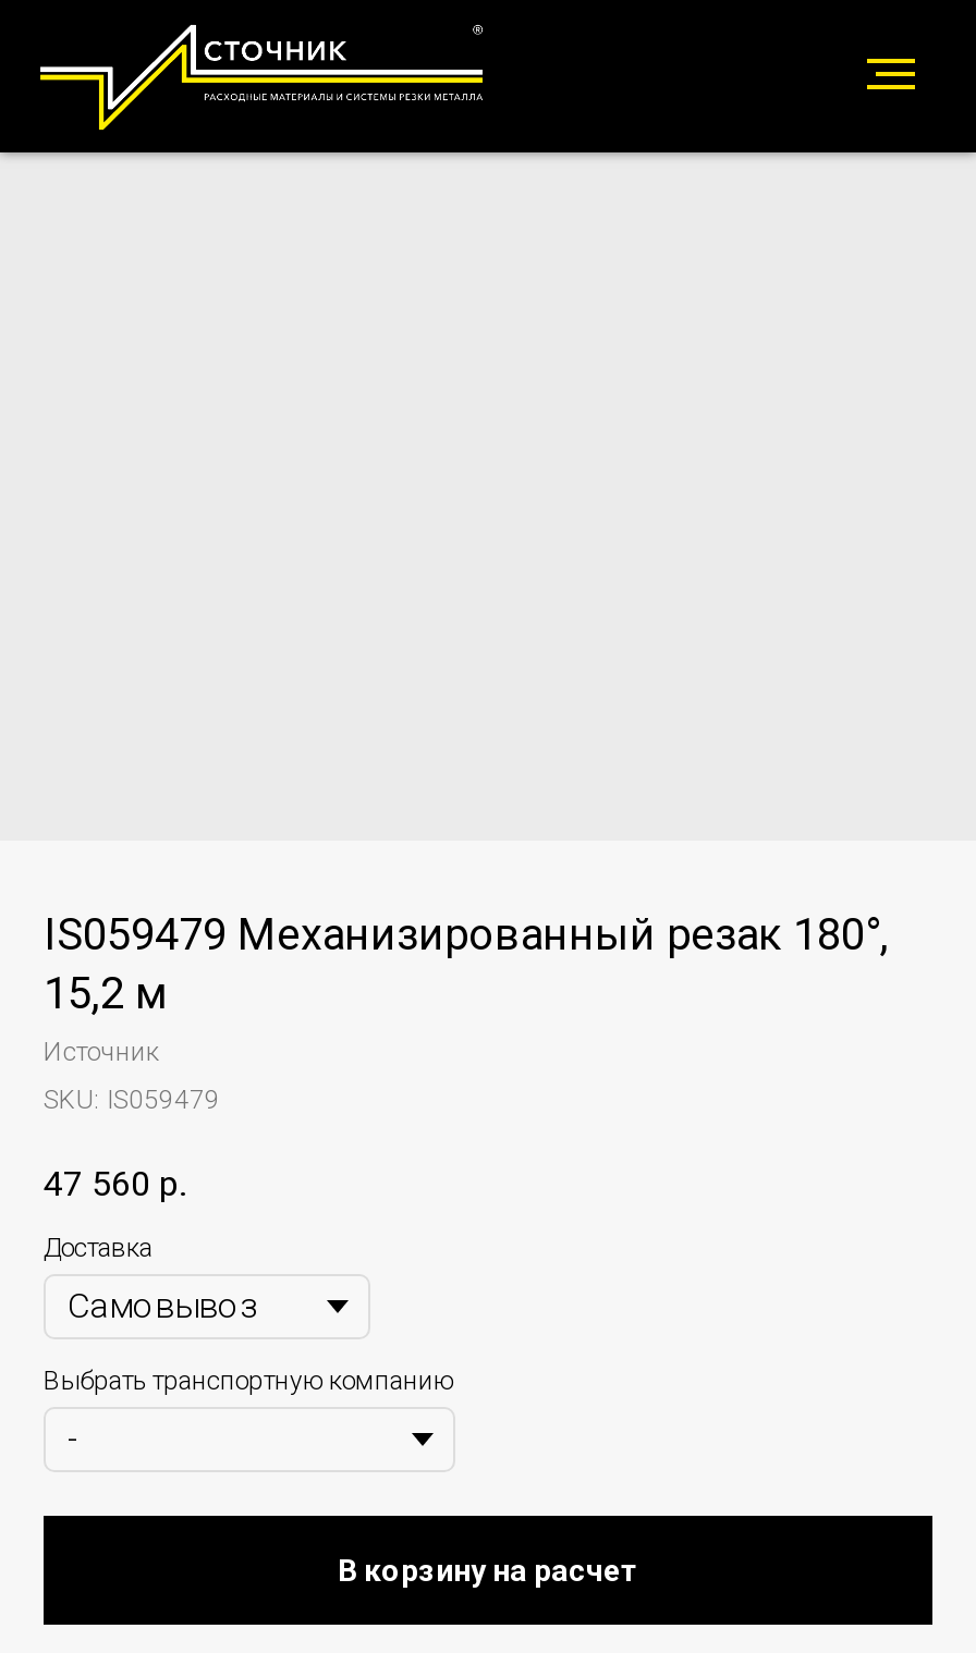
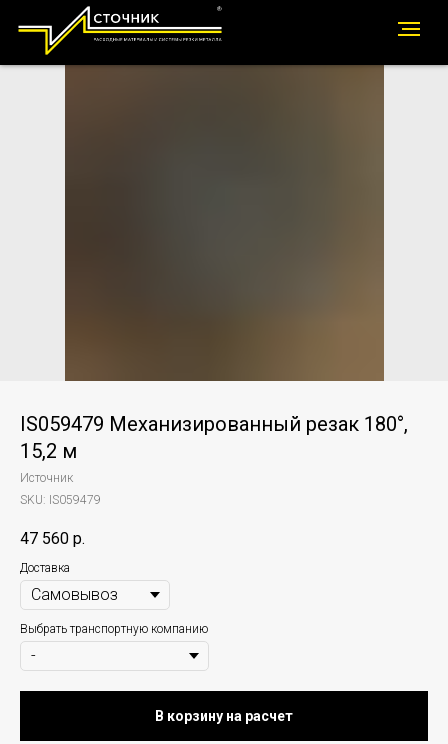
none -> [64,65,385,382] [image]

